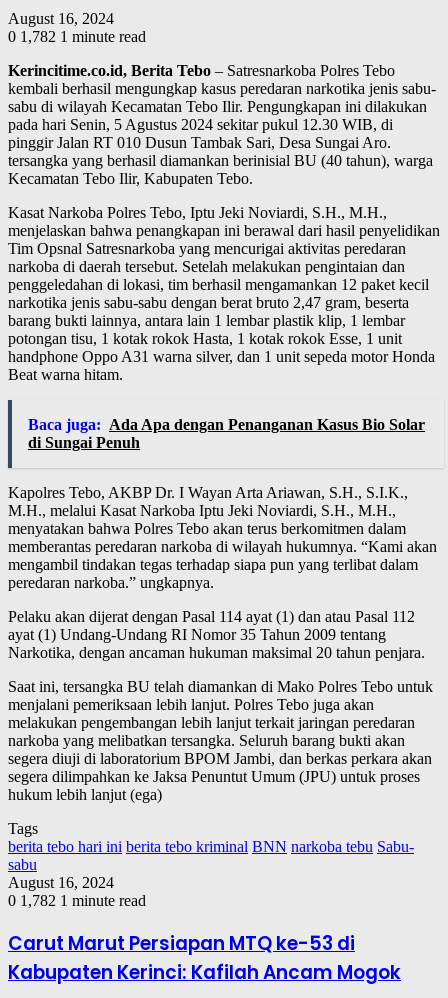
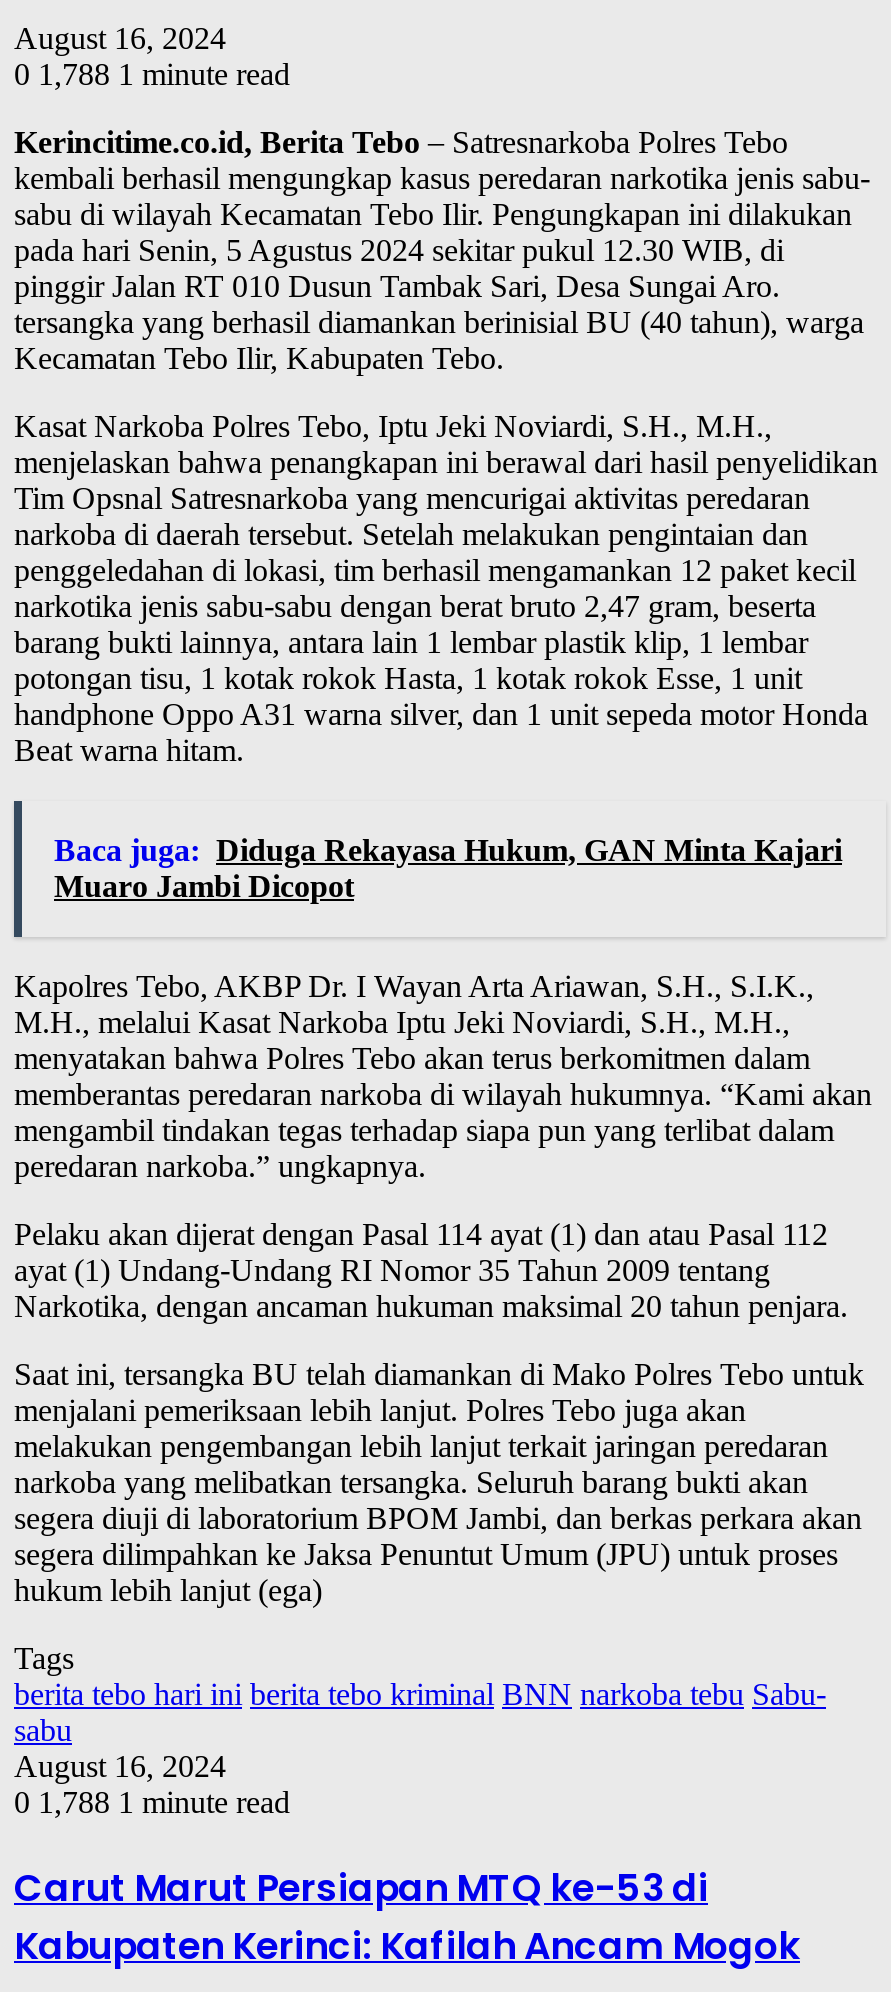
[8,28,146,45] 0 1,782 1 minute read -> [14,57,290,91] 0 1,788 1 minute read
[28,416,425,451] Baca juga: Ada Apa dengan Penanganan Kasus Bio Solar | di Sungai Penuh -> [54,833,842,903] Baca juga: Diduga Rekayasa Hukum, GAN Minta Kajari | Muaro Jambi Dicopot
[8,892,146,909] 0 1,782 1 minute read -> [14,1785,290,1819] 0 1,788 1 minute read

